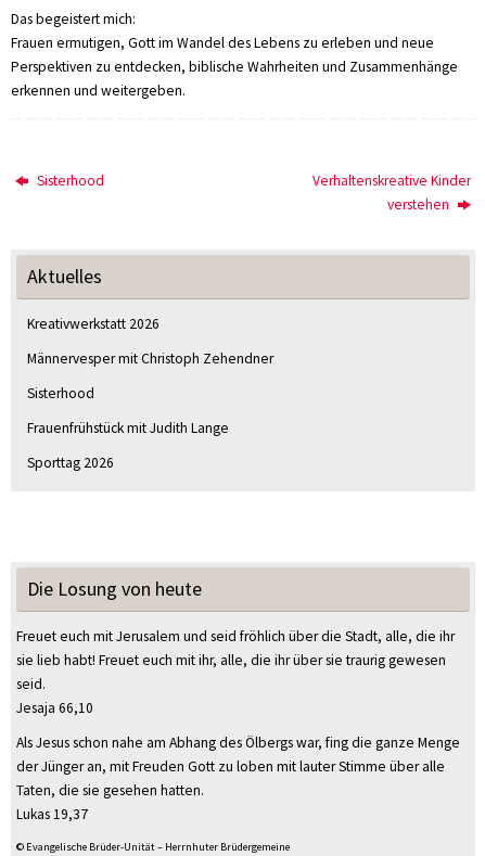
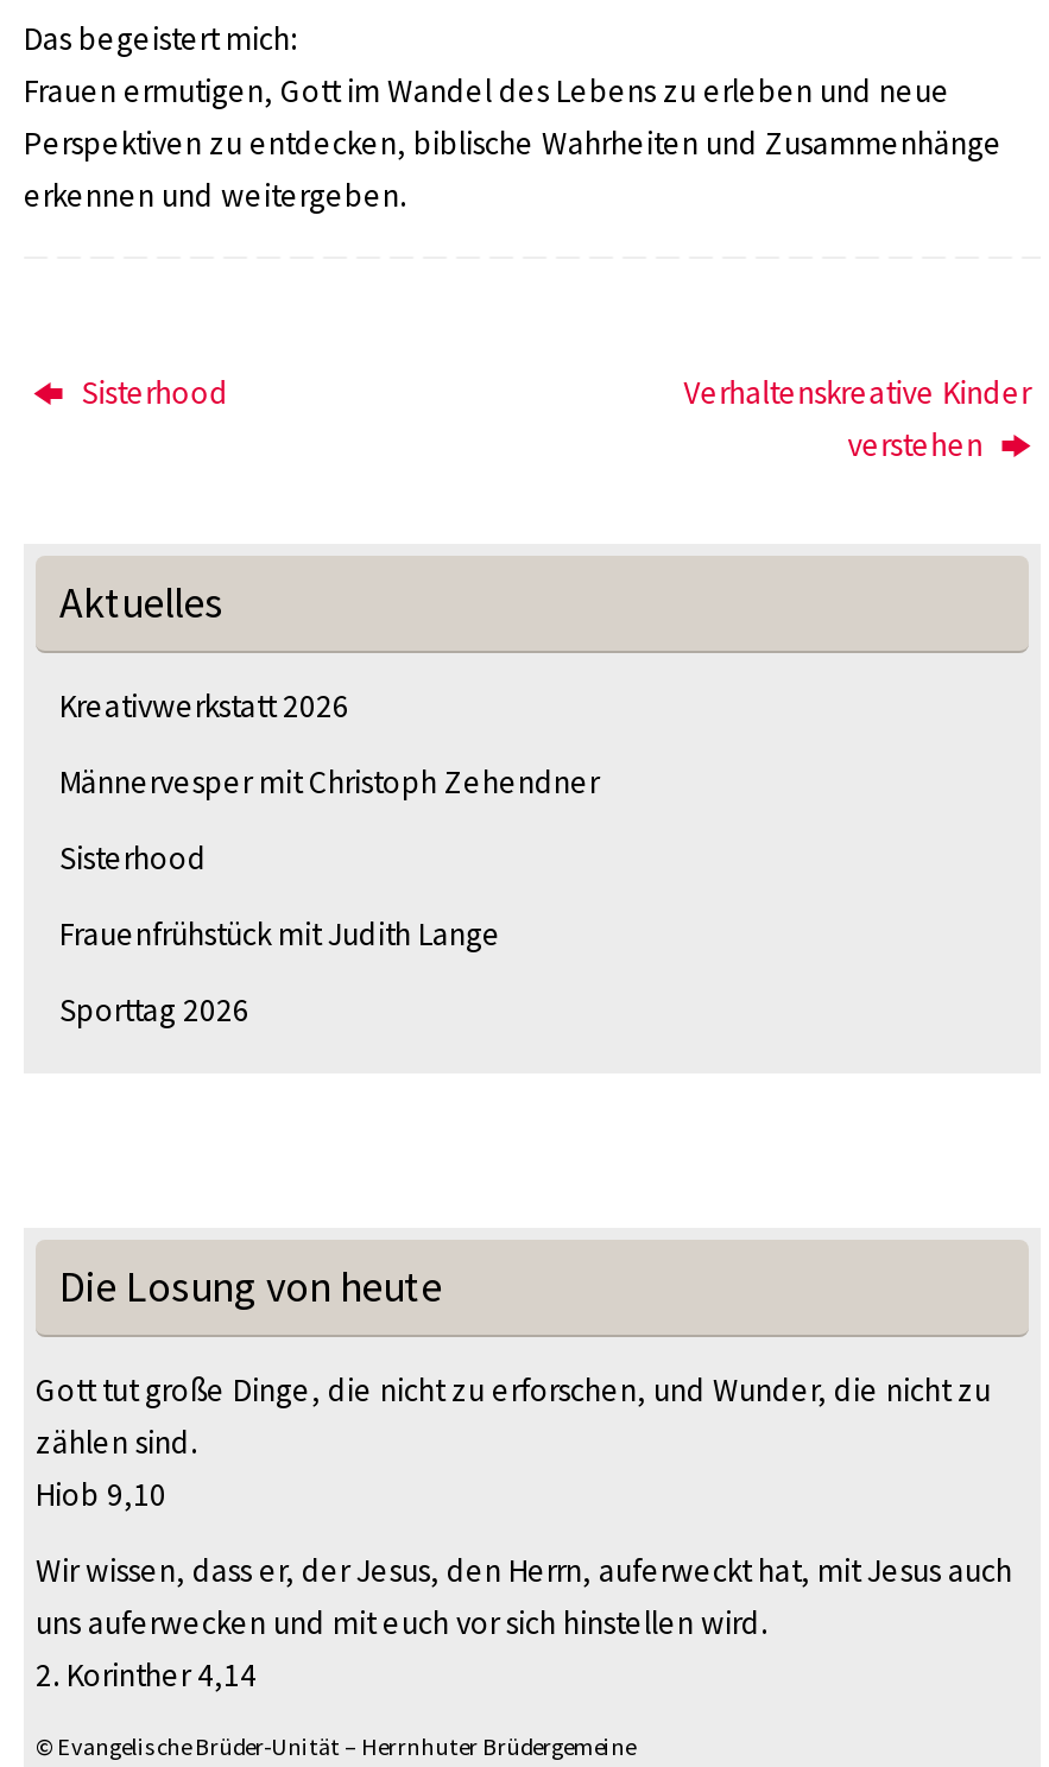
[16,627,455,717] Freuet euch mit Jerusalem und seid fröhlich über die Stadt, alle, die ihr | sie lieb habt! Freuet euch mit ihr, alle, die ihr über sie traurig gewesen | seid. | Jesaja 66,10 -> [36,1370,991,1515] Gott tut große Dinge, die nicht zu erforschen, und Wunder, die nicht zu | zählen sind. | Hiob 9,10
[16,733,460,823] Als Jesus schon nahe am Abhang des Ölbergs war, fing die ganze Menge | der Jünger an, mit Freuden Gott zu loben mit lauter Stimme über alle | Taten, die sie gesehen hatten. | Lukas 19,37 -> [36,1550,1012,1695] Wir wissen, dass er, der Jesus, den Herrn, auferweckt hat, mit Jesus auch | uns auferwecken und mit euch vor sich hinstellen wird. | 2. Korinther 4,14

